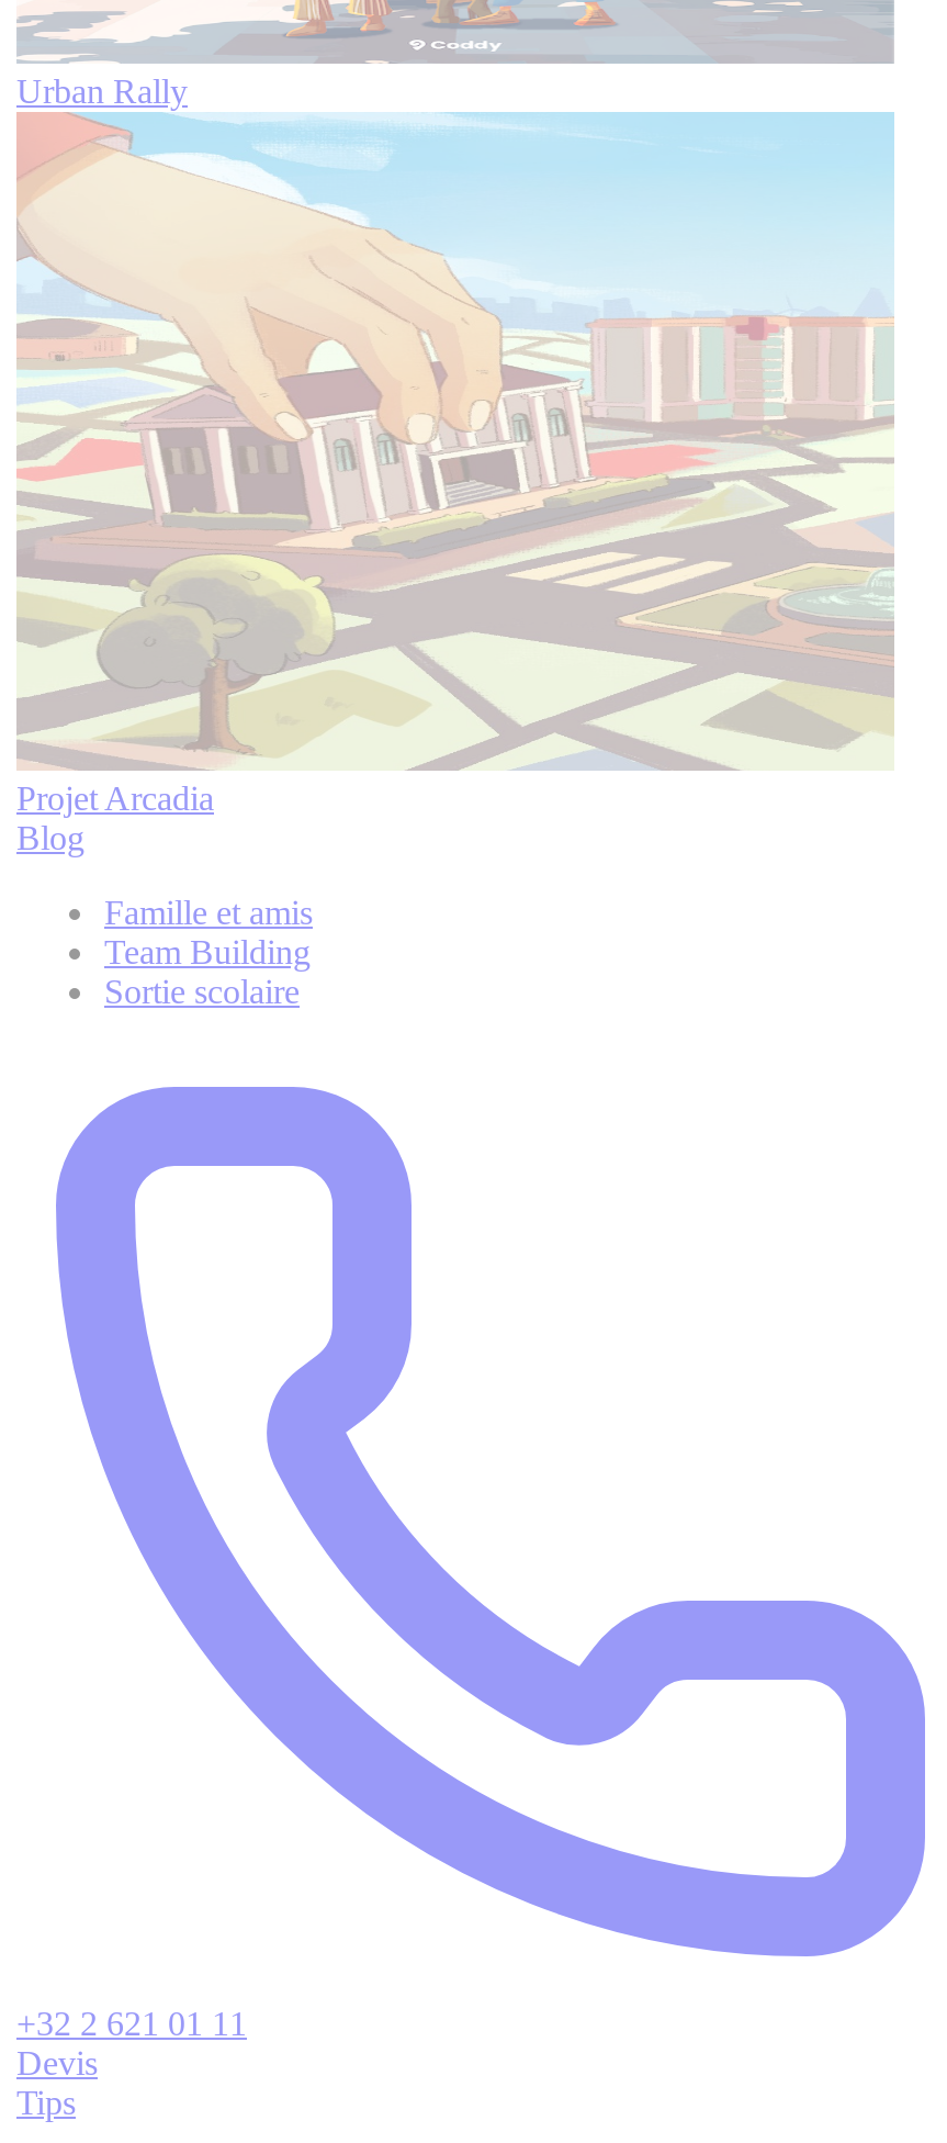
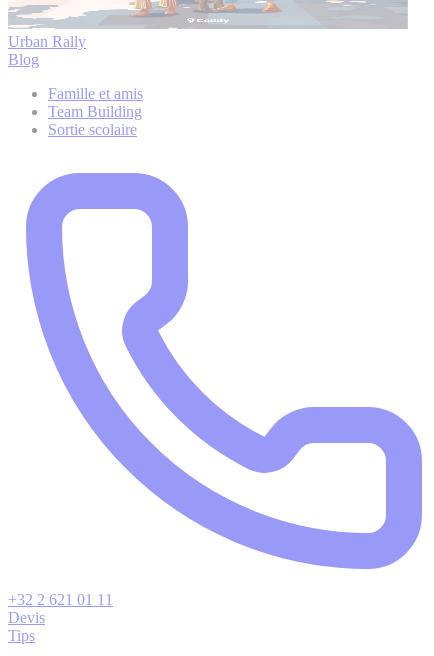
[14,110,897,817] [image] | Projet Arcadia -> none

